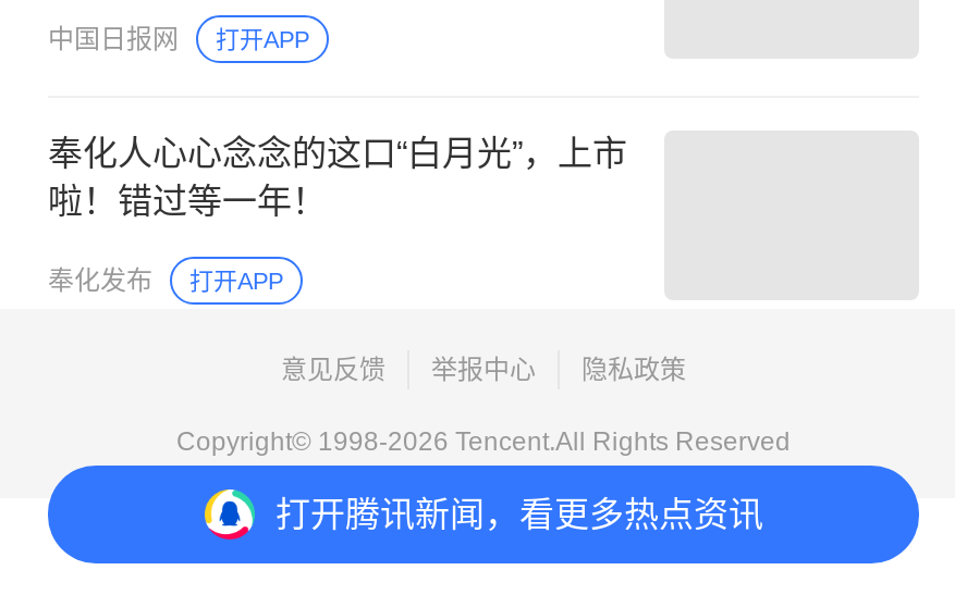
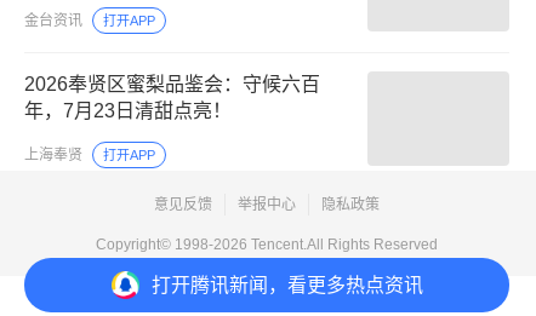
[48,25,179,55] 中国日报网 -> [24,13,82,30] 金台资讯
[48,136,627,221] 奉化人心心念念的这口“白月光”，上市 | 啦！错过等一年！ -> [24,74,320,122] 2026奉贤区蜜梨品鉴会：守候六百 | 年，7月23日清甜点亮！
[48,266,152,297] 奉化发布 -> [24,147,82,164] 上海奉贤

